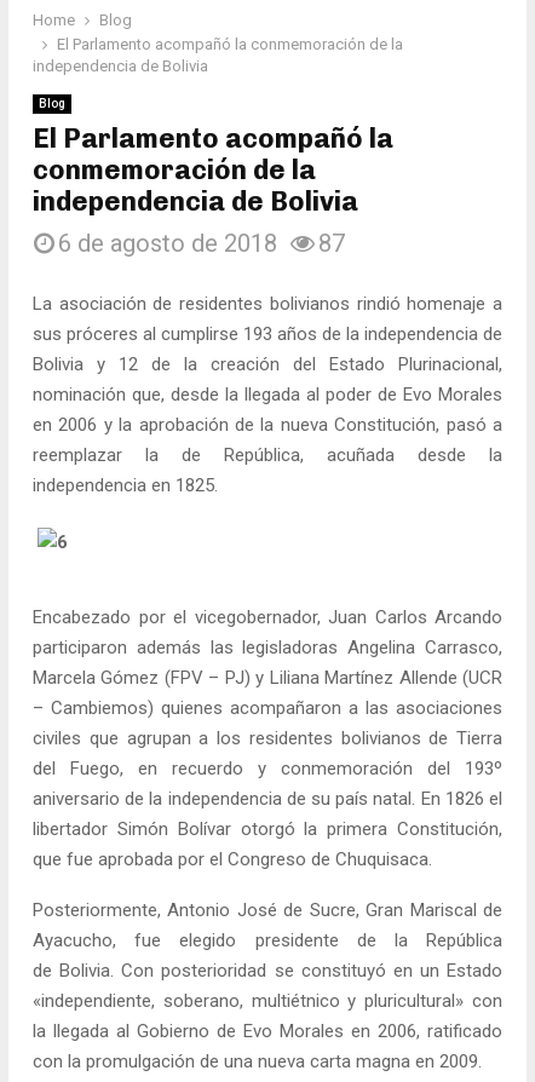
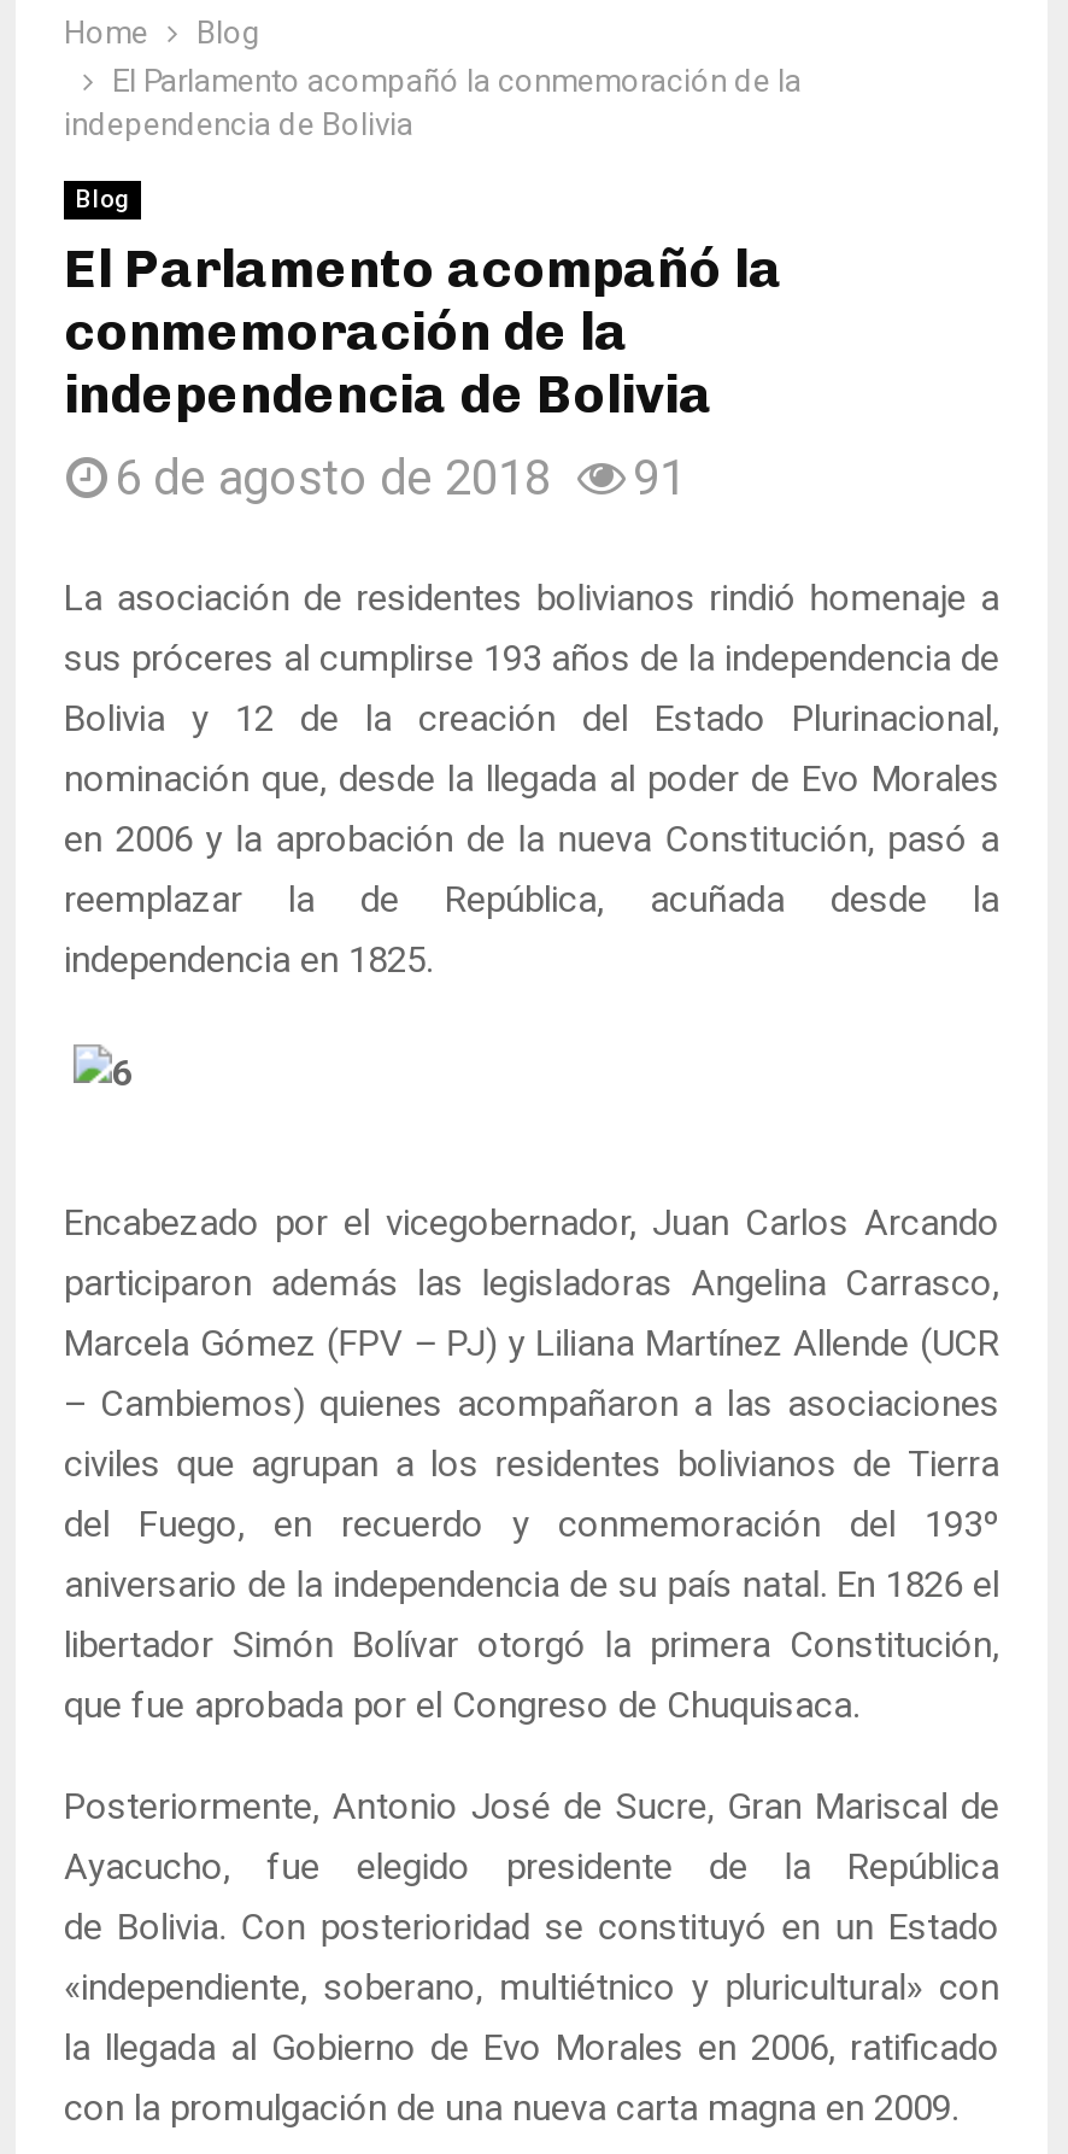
[58,229,345,258] 6 de agosto de 2018 87 -> [115,449,686,507] 6 de agosto de 2018 91

